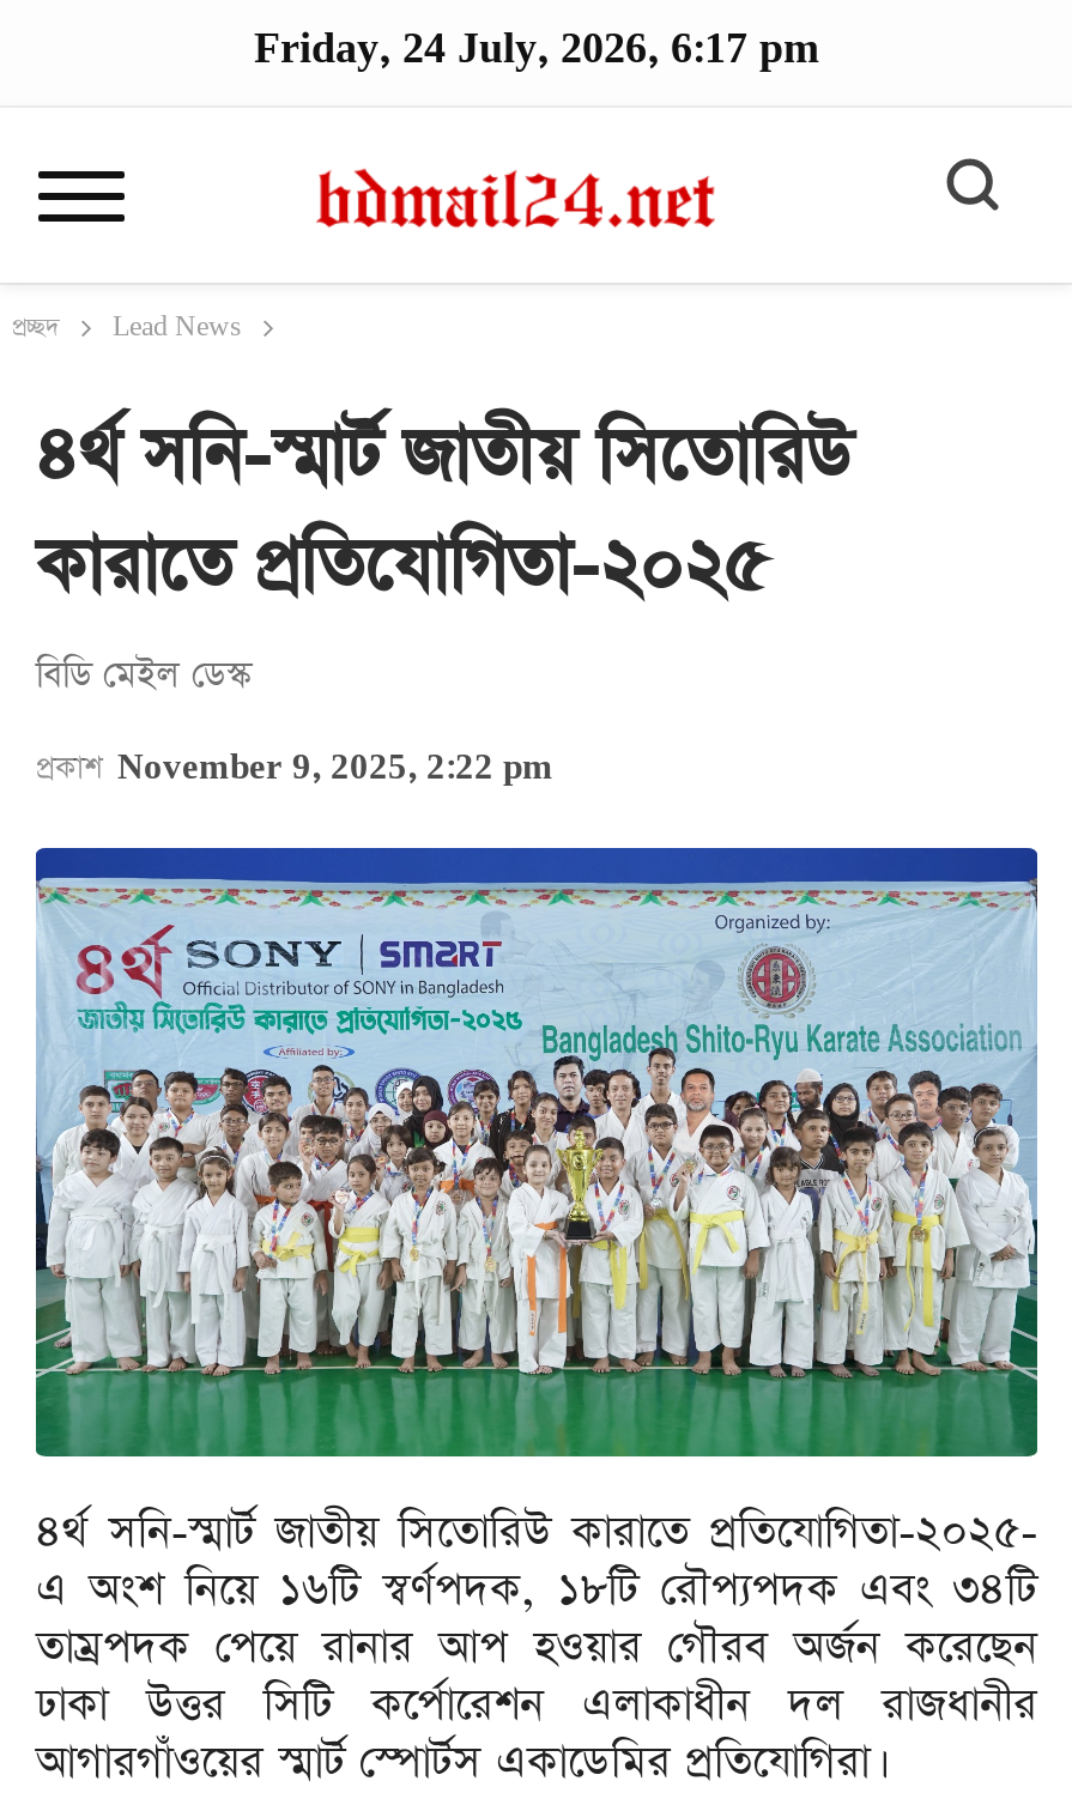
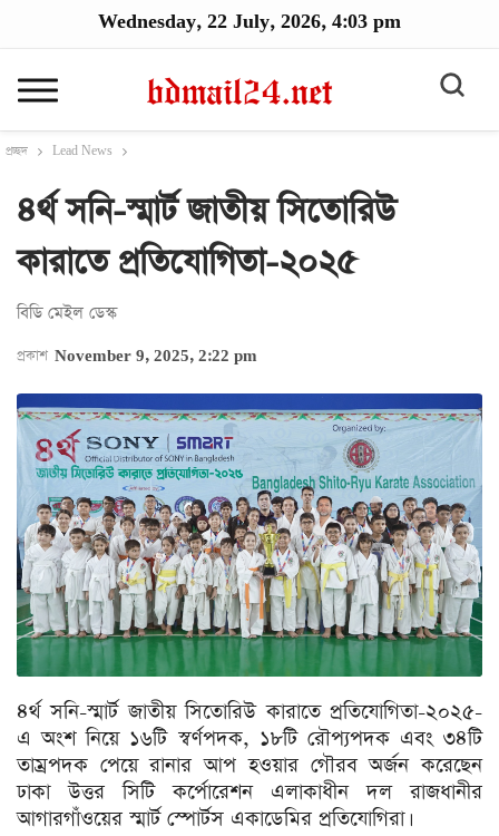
[254,24,819,74] Friday, 24 July, 2026, 6:17 pm -> [98,10,401,33] Wednesday, 22 July, 2026, 4:03 pm

